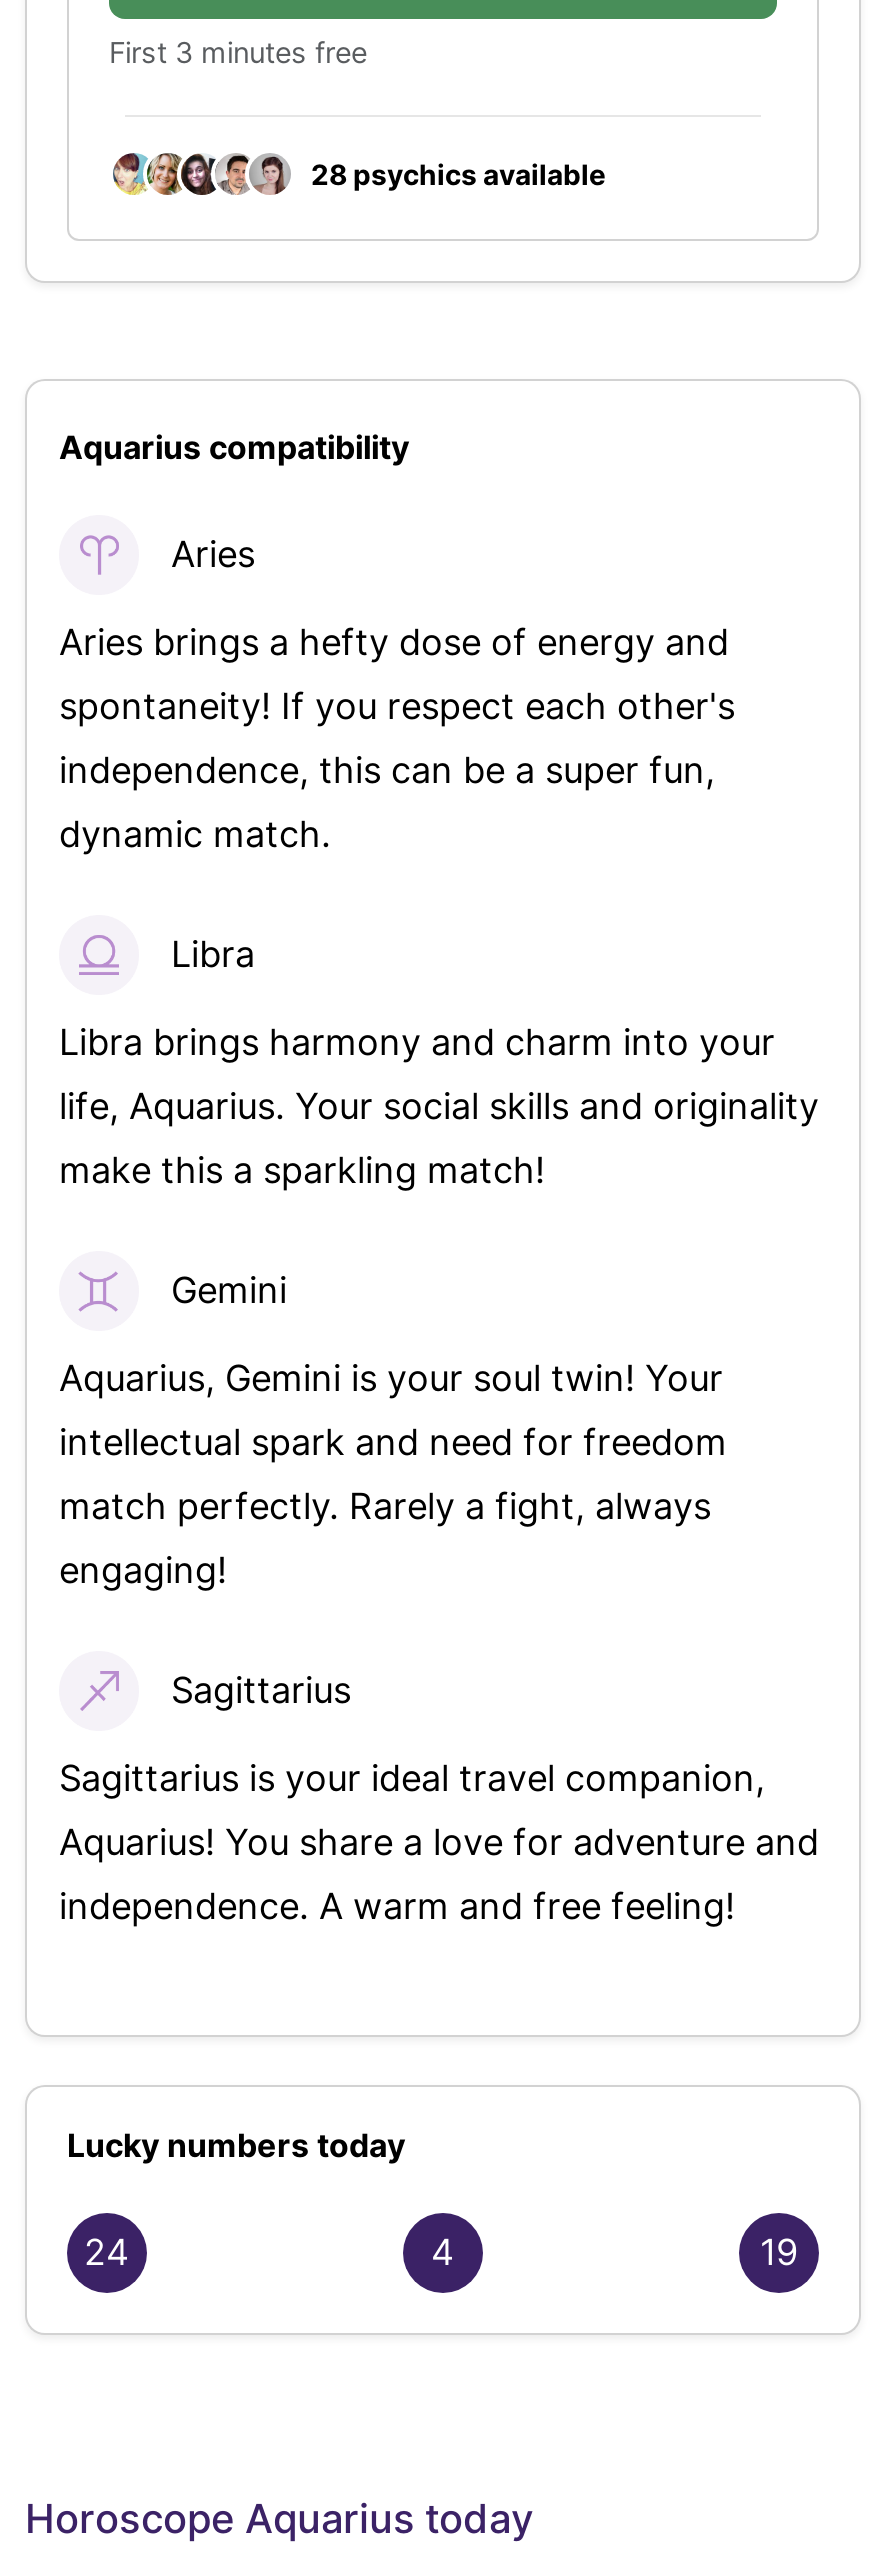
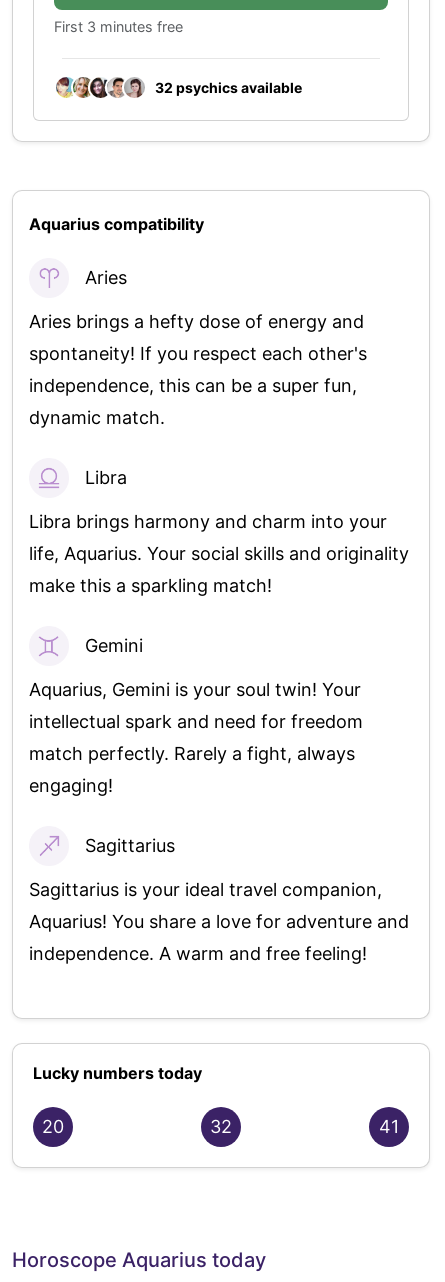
[311,158,605,192] 28 psychics available -> [155,79,302,96] 32 psychics available
[84,2232,130,2274] 24 -> [42,1116,64,1137] 20
[431,2232,455,2274] 4 -> [210,1116,232,1137] 32
[760,2232,798,2274] 19 -> [379,1116,399,1137] 41

